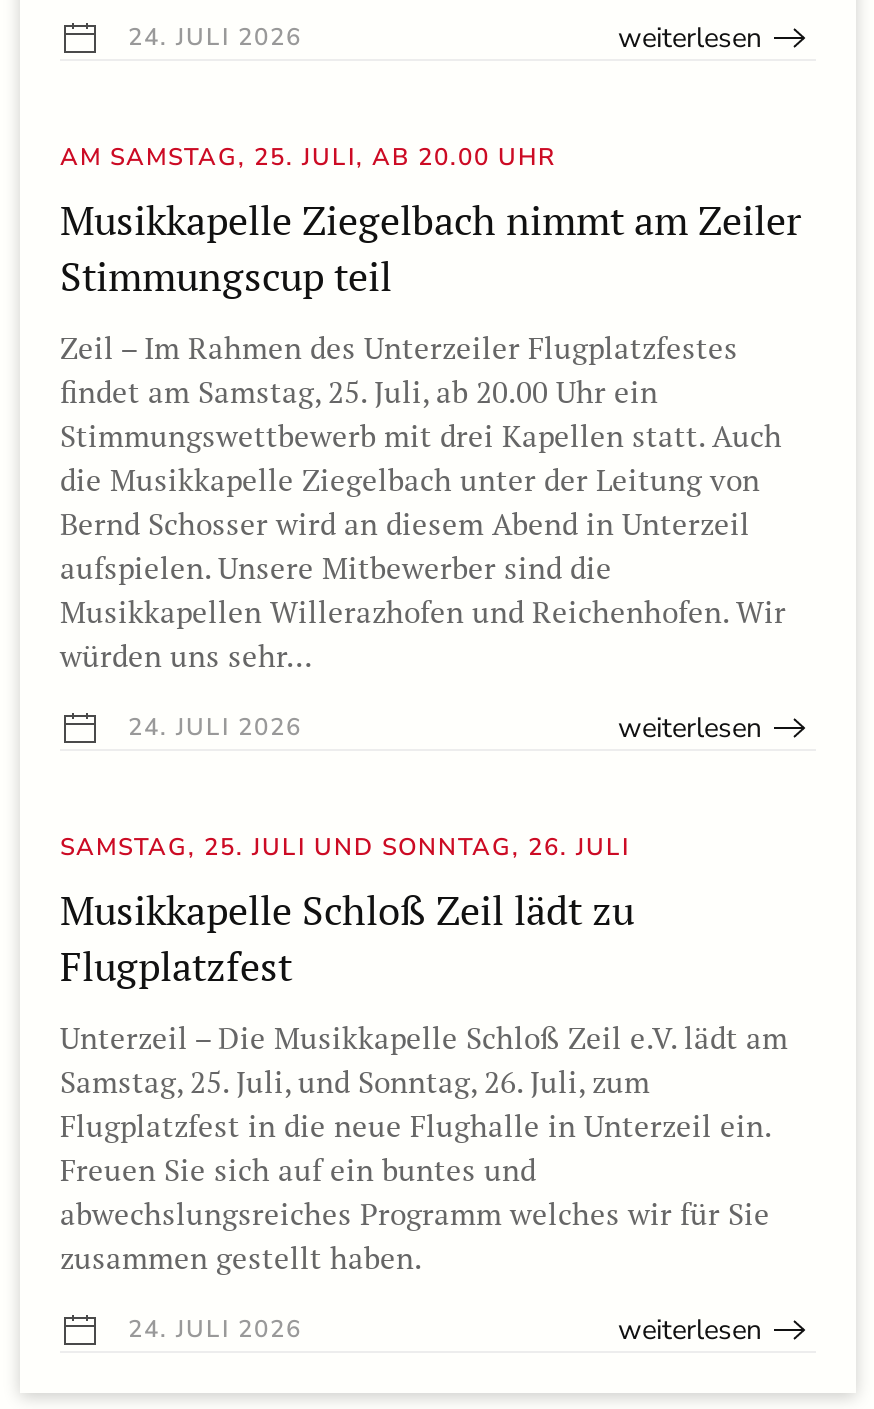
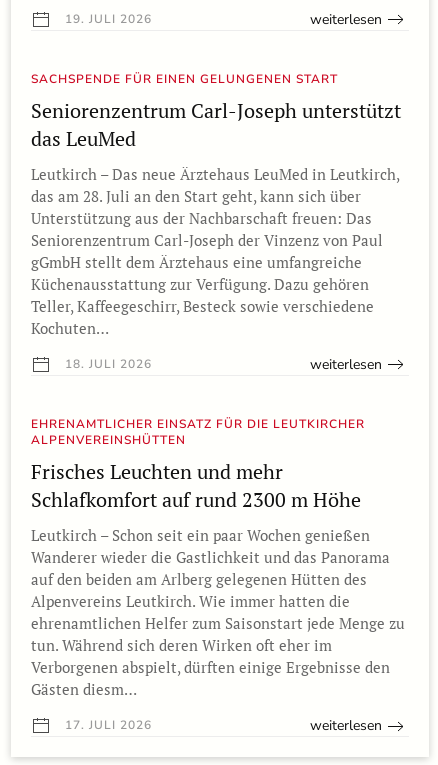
[120,21,302,53] 24. JULI 2026 -> [61,11,152,27] 19. JULI 2026
[60,141,802,675] AM SAMSTAG, 25. JULI, AB 20.00 UHR | Musikkapelle Ziegelbach nimmt am Zeiler | Stimmungscup teil | Zeil – Im Rahmen des Unterzeiler Flugplatzfestes | findet am Samstag, 25. Juli, ab 20.00 Uhr ein | Stimmungswettbewerb mit drei Kapellen statt. Auch | die Musikkapelle Ziegelbach unter der Leitung von | Bernd Schosser wird an diesem Abend in Unterzeil | aufspielen. Unsere Mitbewerber sind die | Musikkapellen Willerazhofen und Reichenhofen. Wir | würden uns sehr… -> [31,71,401,338] SACHSPENDE FÜR EINEN GELUNGENEN START | Seniorenzentrum Carl-Joseph unterstützt | das LeuMed | Leutkirch – Das neue Ärztehaus LeuMed in Leutkirch, | das am 28. Juli an den Start geht, kann sich über | Unterstützung aus der Nachbarschaft freuen: Das | Seniorenzentrum Carl-Joseph der Vinzenz von Paul | gGmbH stellt dem Ärztehaus eine umfangreiche | Küchenausstattung zur Verfügung. Dazu gehören | Teller, Kaffeegeschirr, Besteck sowie verschiedene | Kochuten…
[120,711,302,743] 24. JULI 2026 -> [61,356,152,372] 18. JULI 2026
[60,831,788,1277] SAMSTAG, 25. JULI UND SONNTAG, 26. JULI | Musikkapelle Schloß Zeil lädt zu | Flugplatzfest | Unterzeil – Die Musikkapelle Schloß Zeil e.V. lädt am | Samstag, 25. Juli, und Sonntag, 26. Juli, zum | Flugplatzfest in die neue Flughalle in Unterzeil ein. | Freuen Sie sich auf ein buntes und | abwechslungsreiches Programm welches wir für Sie | zusammen gestellt haben. -> [31,416,405,699] EHRENAMTLICHER EINSATZ FÜR DIE LEUTKIRCHER | ALPENVEREINSHÜTTEN | Frisches Leuchten und mehr | Schlafkomfort auf rund 2300 m Höhe | Leutkirch – Schon seit ein paar Wochen genießen | Wanderer wieder die Gastlichkeit und das Panorama | auf den beiden am Arlberg gelegenen Hütten des | Alpenvereins Leutkirch. Wie immer hatten die | ehrenamtlichen Helfer zum Saisonstart jede Menge zu | tun. Während sich deren Wirken oft eher im | Verborgenen abspielt, dürften einige Ergebnisse den | Gästen diesm…
[120,1313,302,1345] 24. JULI 2026 -> [61,717,152,733] 17. JULI 2026

